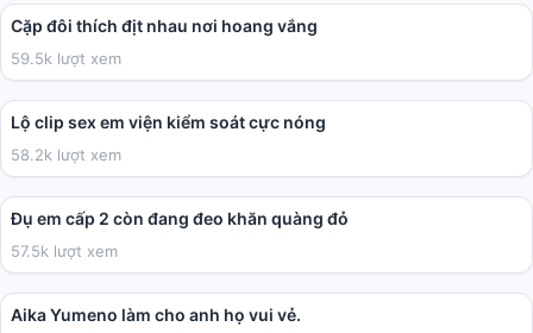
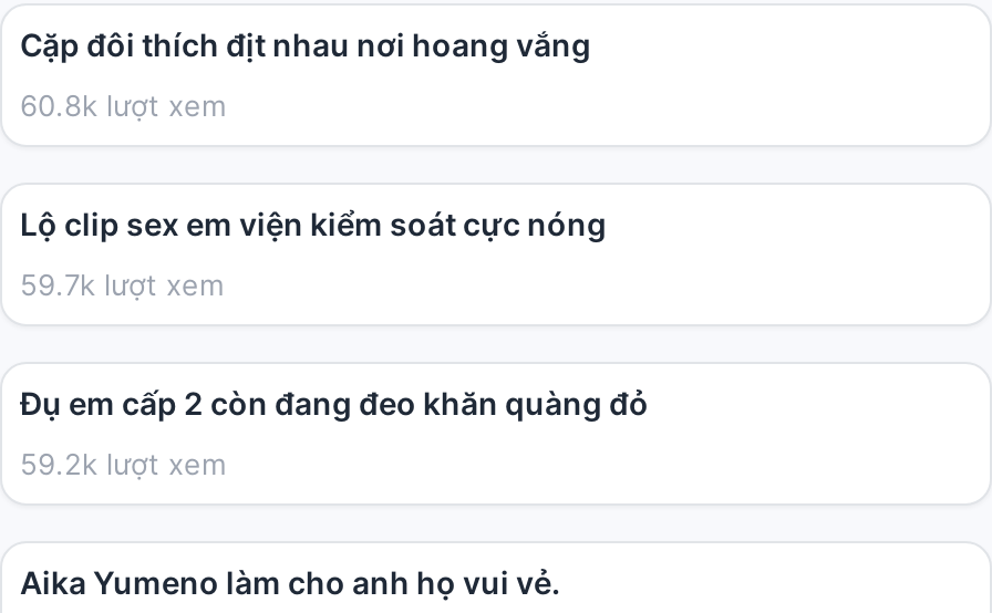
[11,49,121,68] 59.5k lượt xem -> [20,87,226,123] 60.8k lượt xem
[11,145,121,164] 58.2k lượt xem -> [20,267,224,302] 59.7k lượt xem
[11,241,118,260] 57.5k lượt xem -> [20,446,226,481] 59.2k lượt xem

